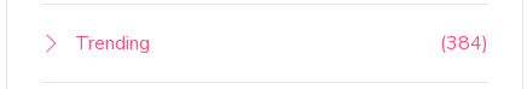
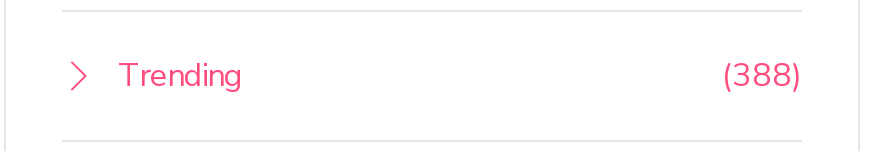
[440,31,488,57] (384) -> [722,55,802,99] (388)

